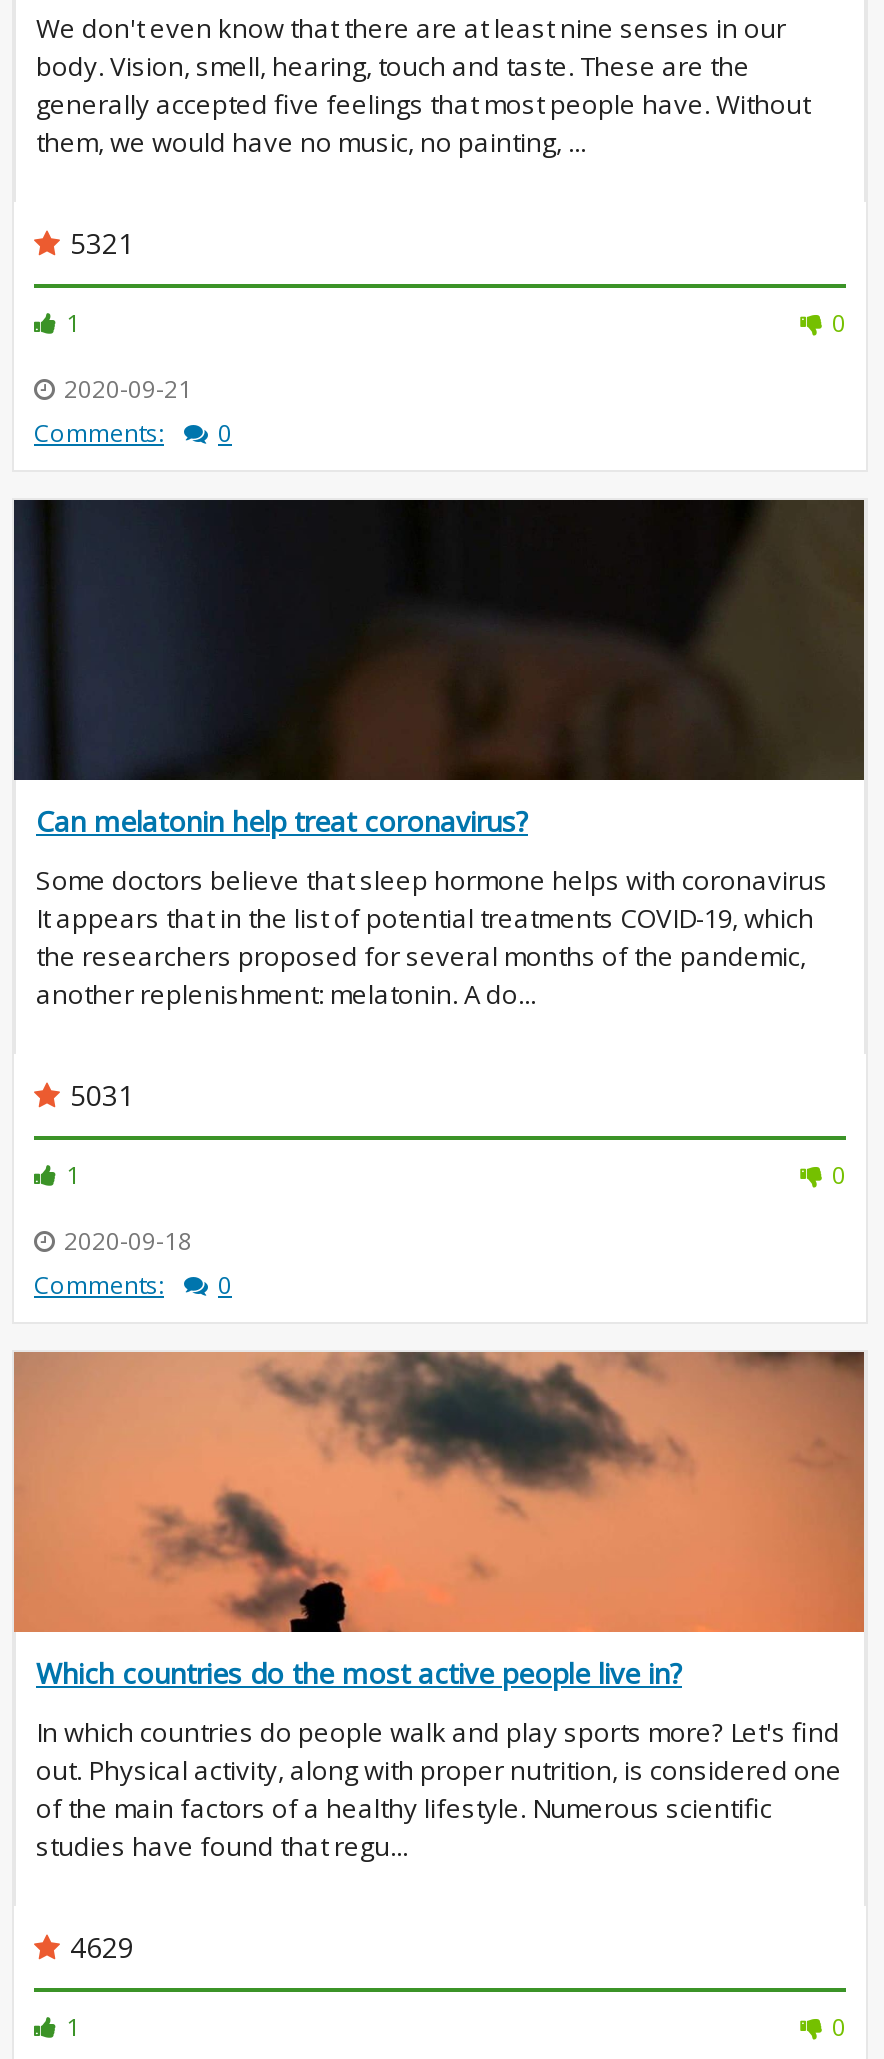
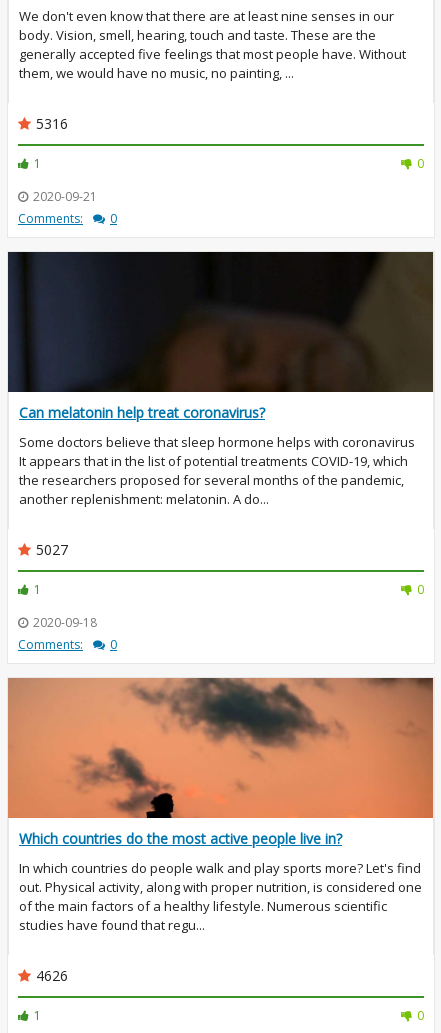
[70,224,134,262] 5321 -> [36,114,68,133] 5316
[70,1076,134,1114] 5031 -> [36,540,68,559] 5027
[70,1928,134,1966] 4629 -> [36,966,68,985] 4626

